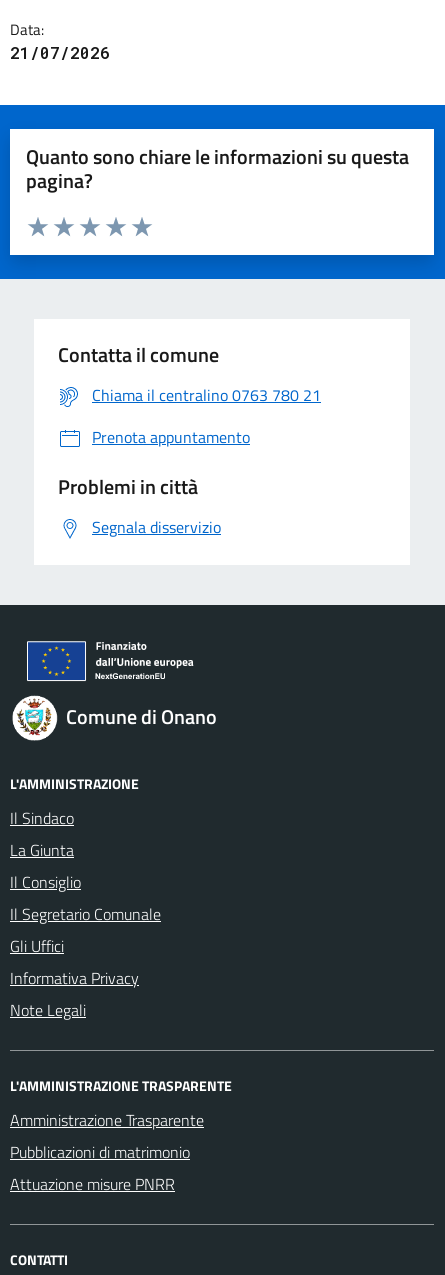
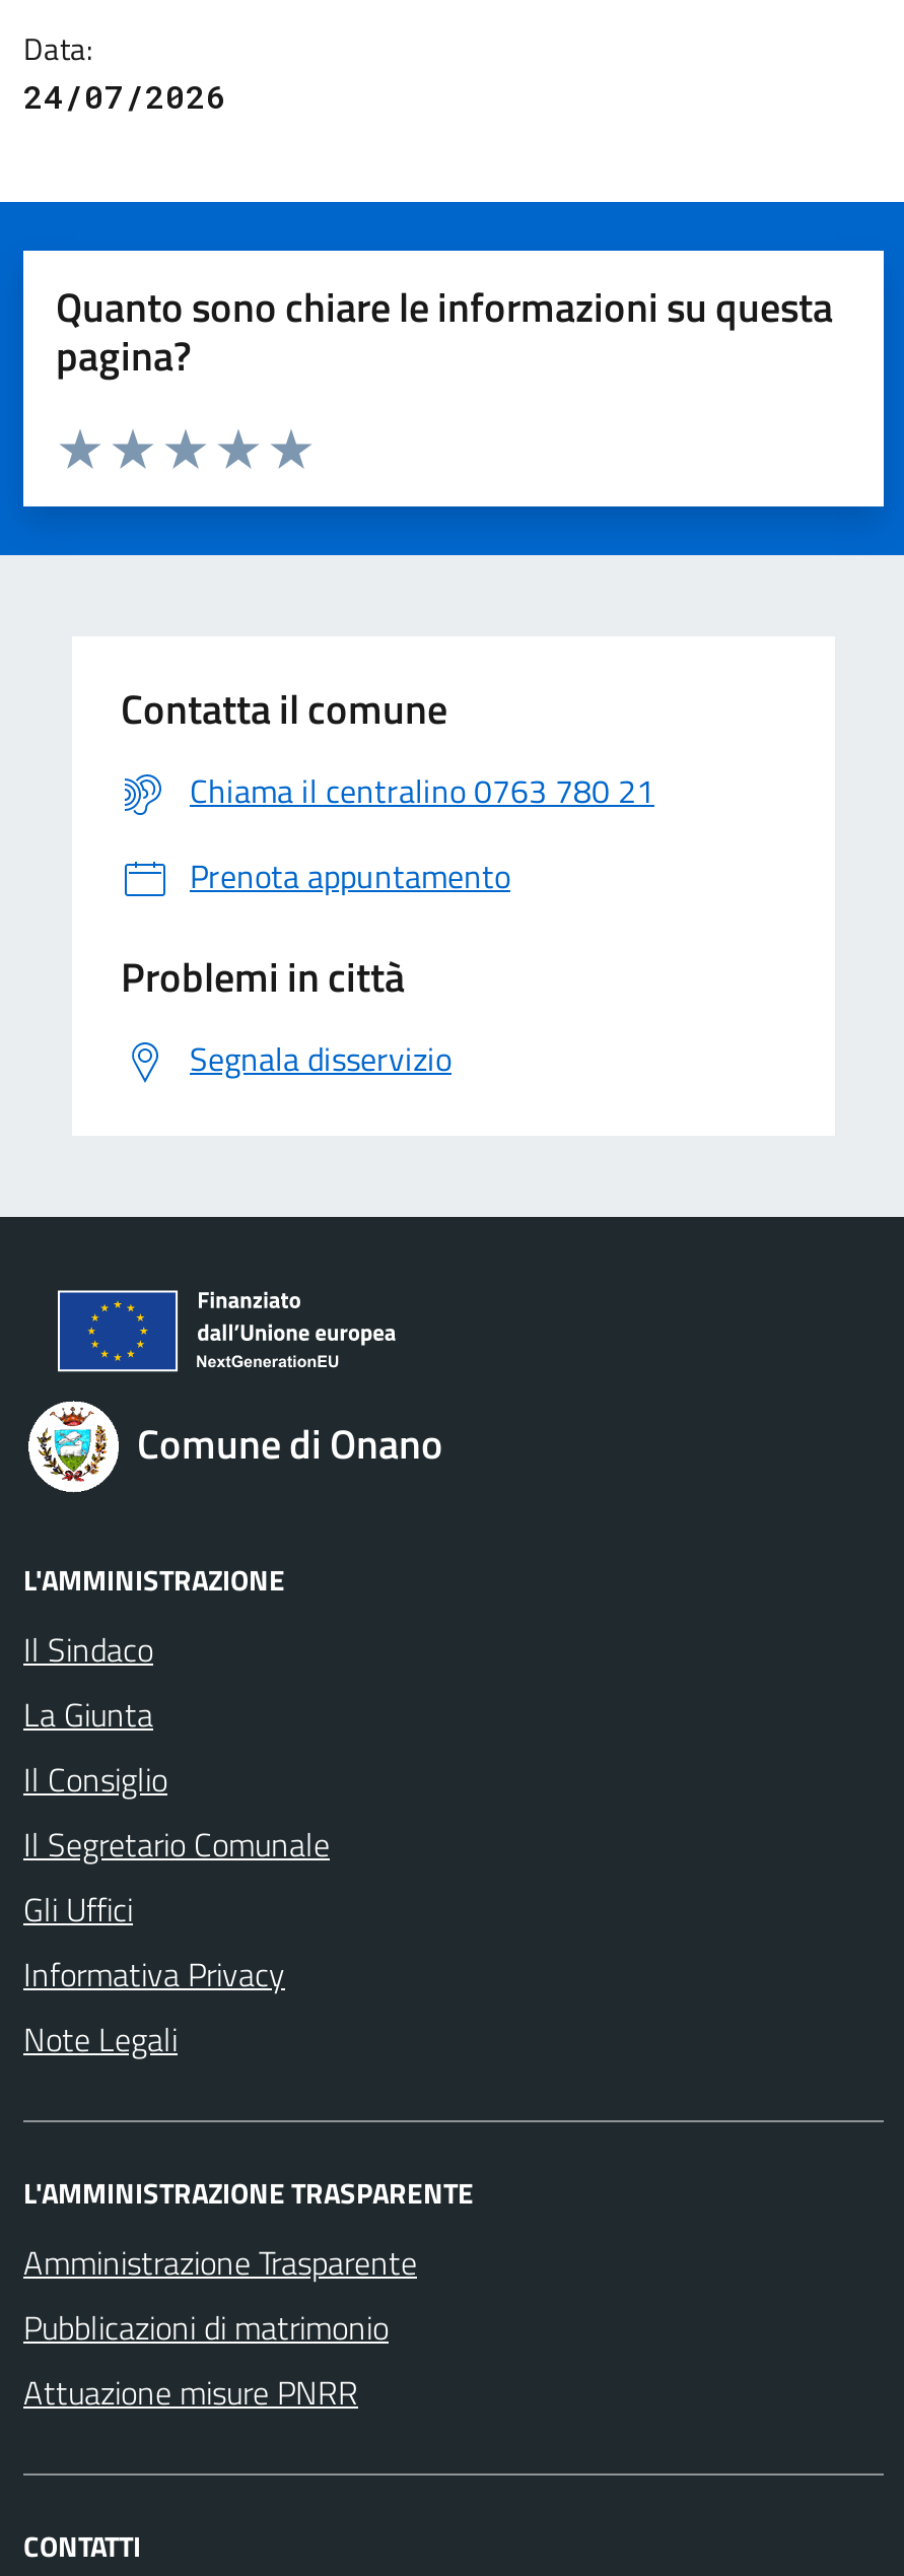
[10,42,110,63] 21/07/2026 -> [23,74,226,117] 24/07/2026

